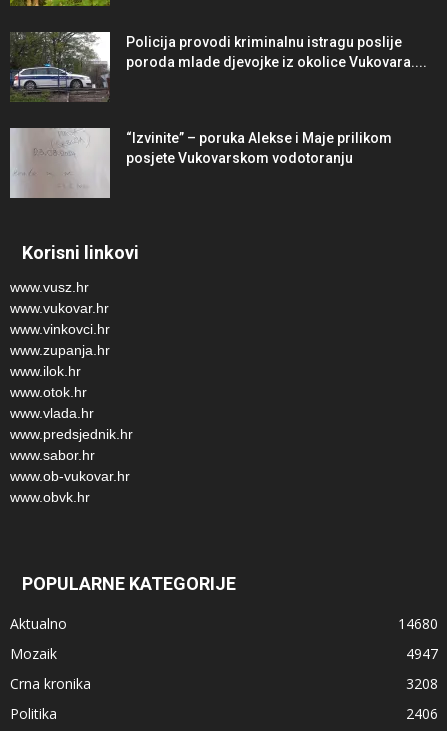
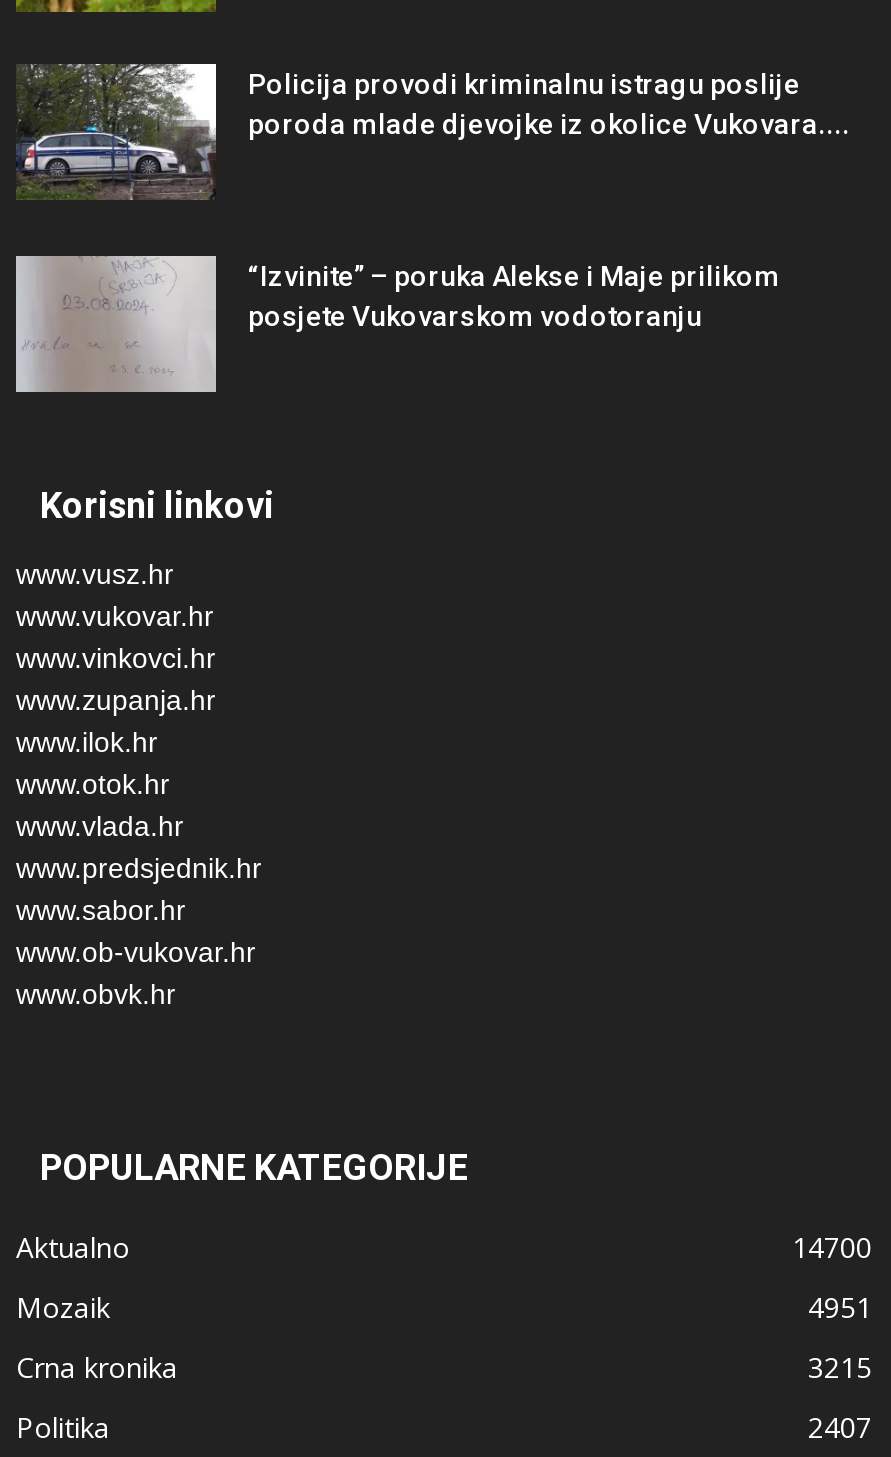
[398,614,438,633] 14680 -> [792,1227,872,1265] 14700
[406,644,438,663] 4947 -> [808,1287,872,1325] 4951
[406,674,438,693] 3208 -> [808,1347,872,1385] 3215
[406,704,438,723] 2406 -> [808,1407,872,1445] 2407

